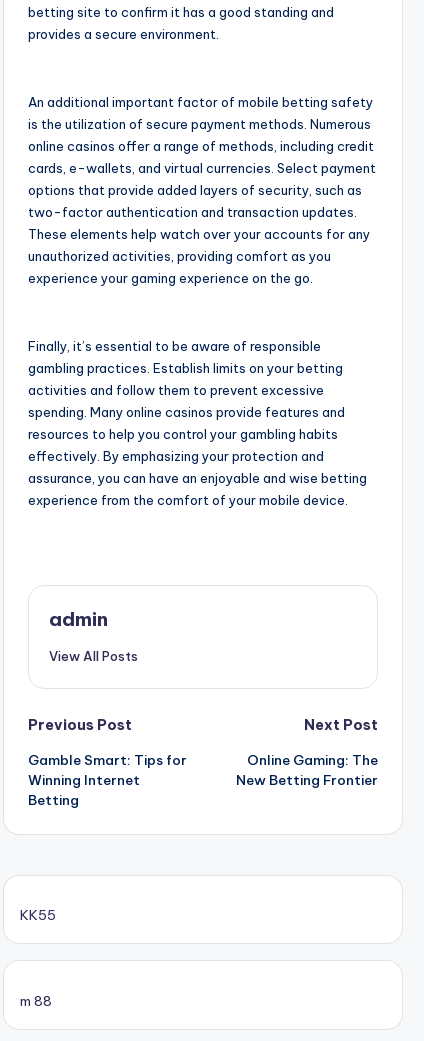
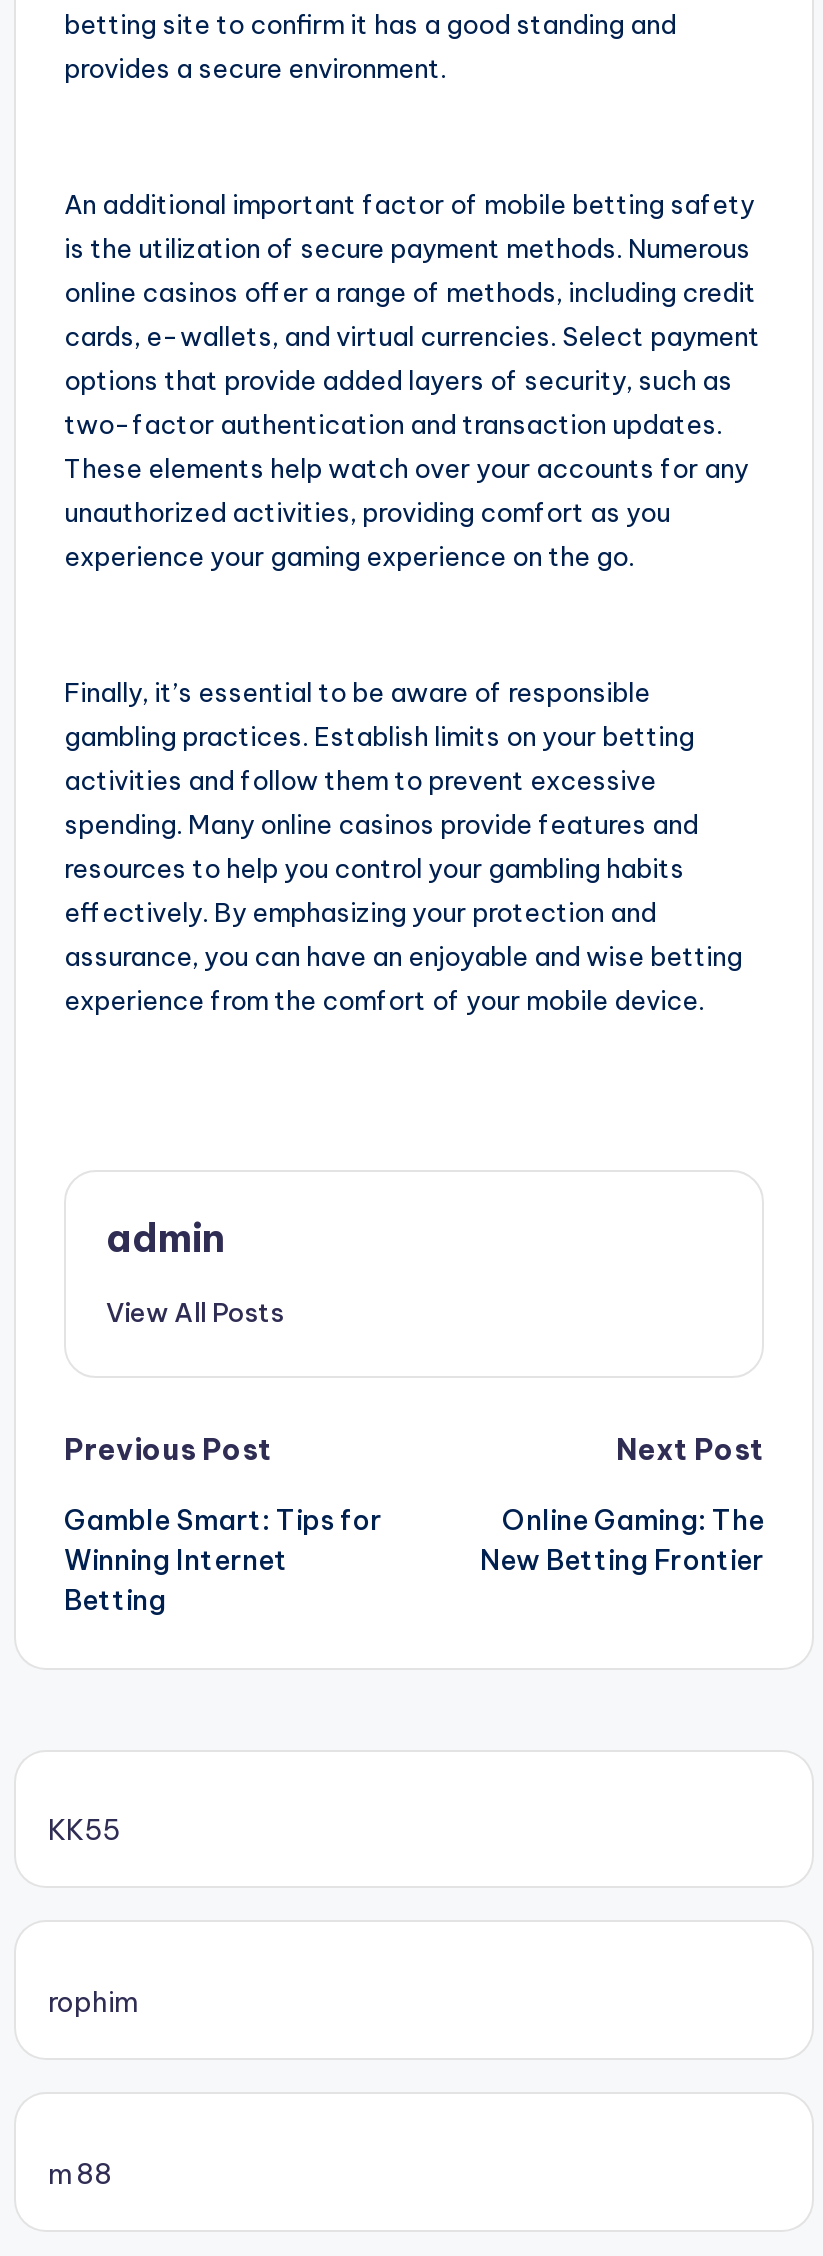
none -> [48,1984,136,2020] rophim

